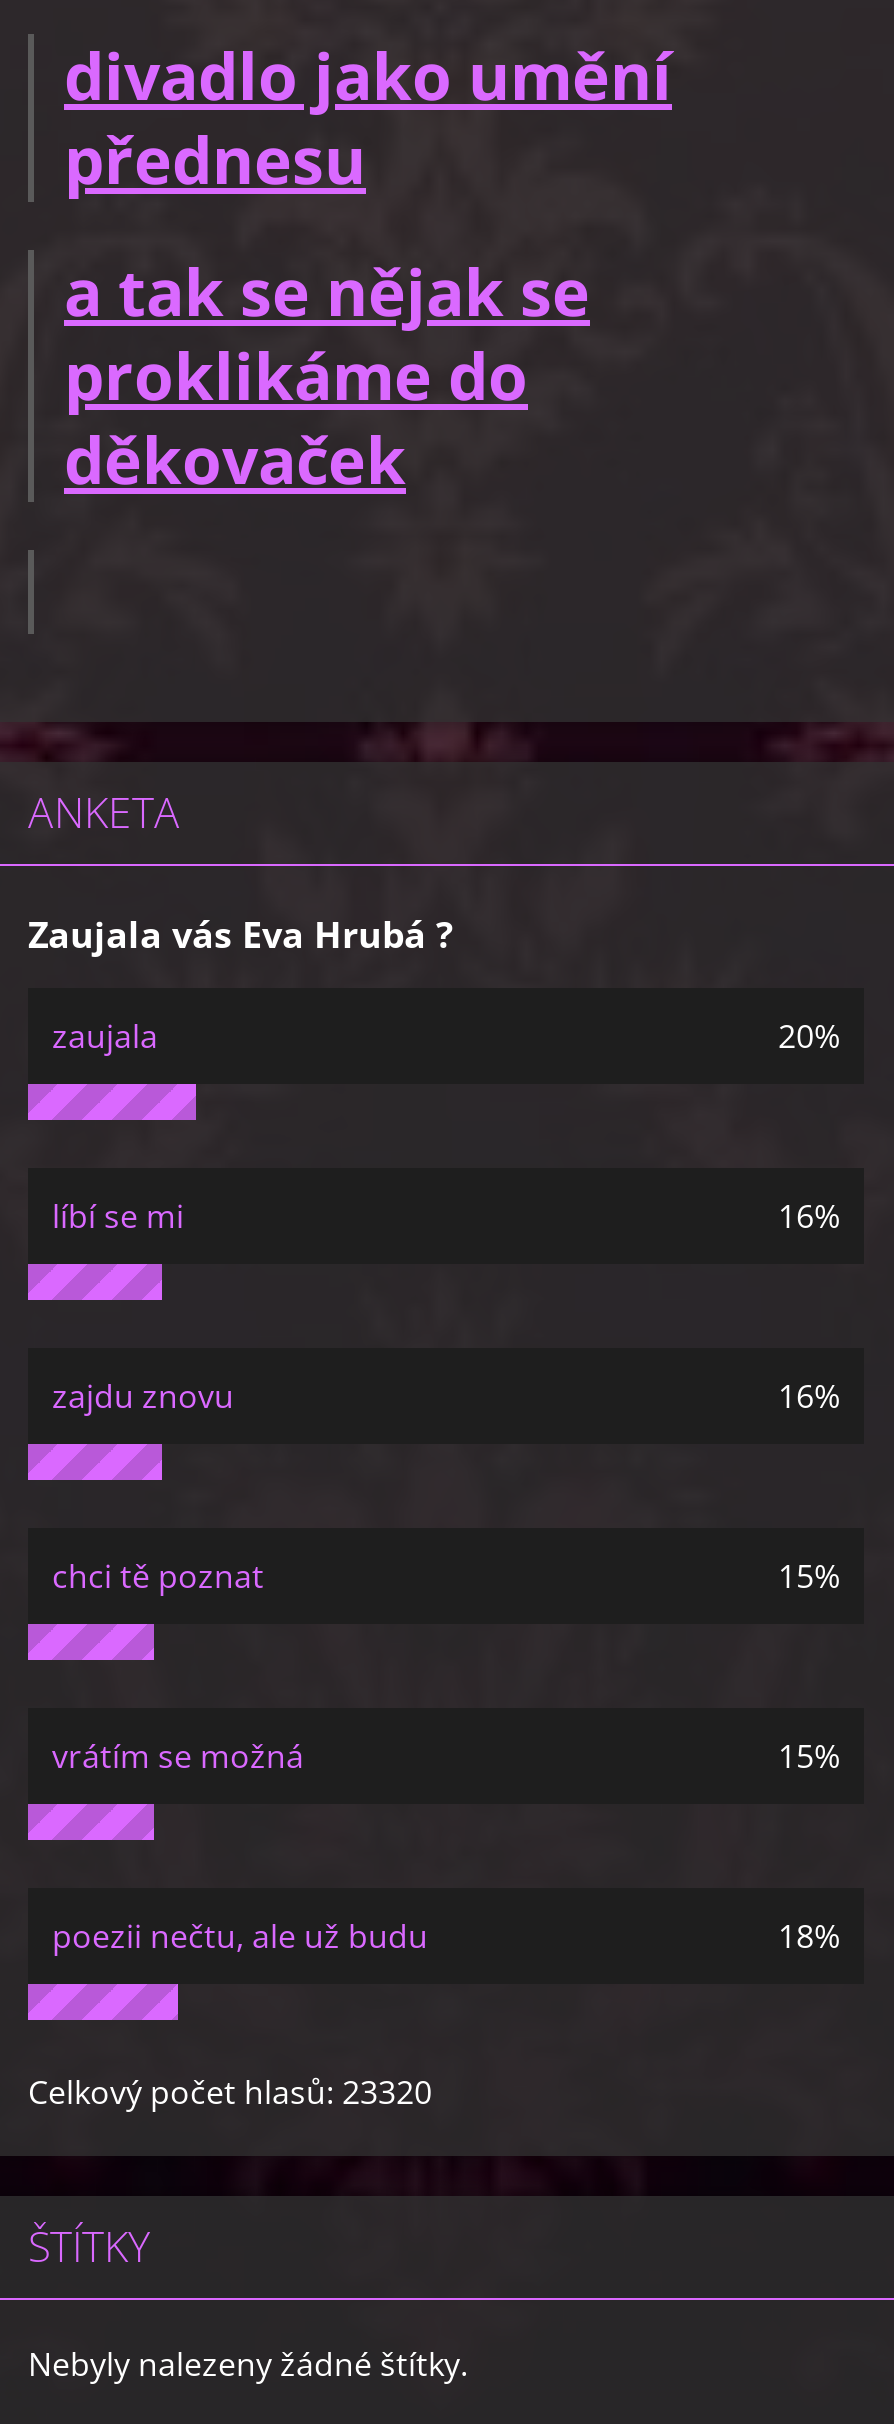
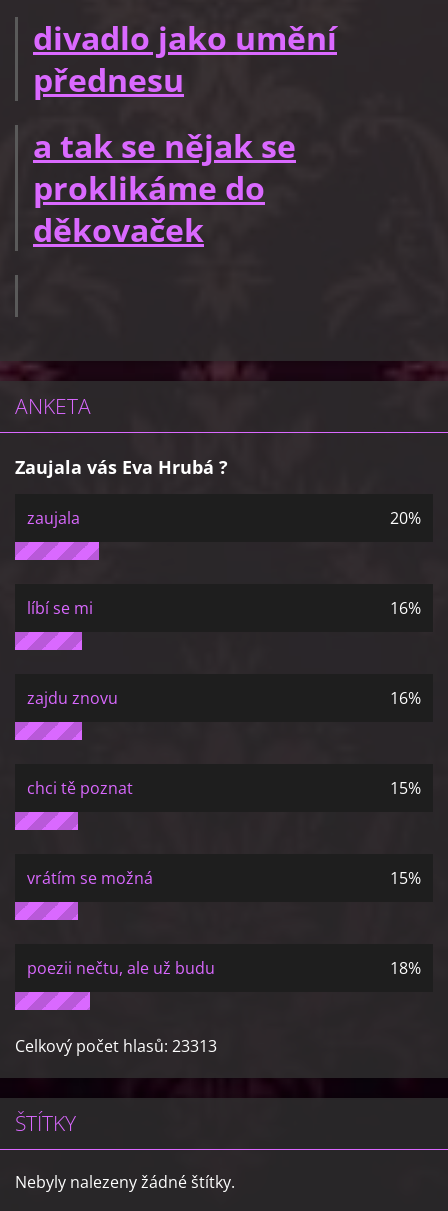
[28,2070,432,2114] Celkový počet hlasů: 23320 -> [15,1035,217,1057] Celkový počet hlasů: 23313

